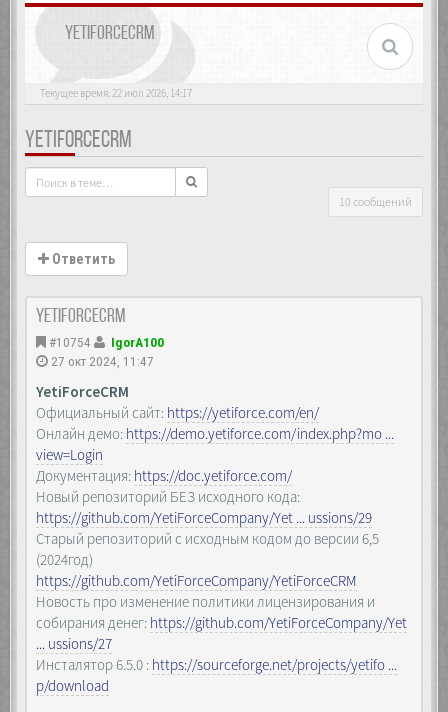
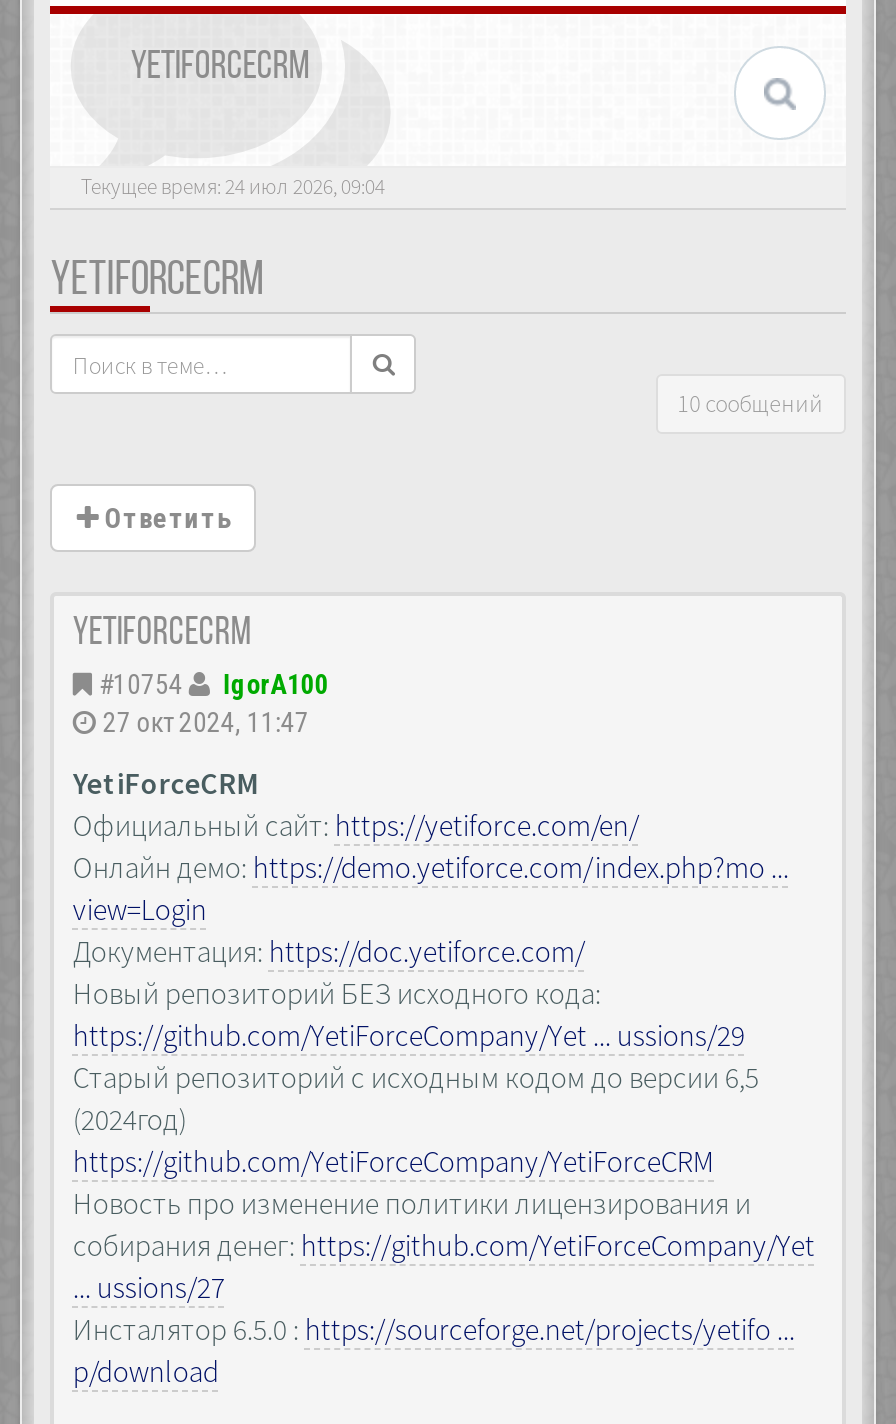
[40,86,192,100] Текущее время: 22 июл 2026, 14:17 -> [81,172,385,200] Текущее время: 24 июл 2026, 09:04

